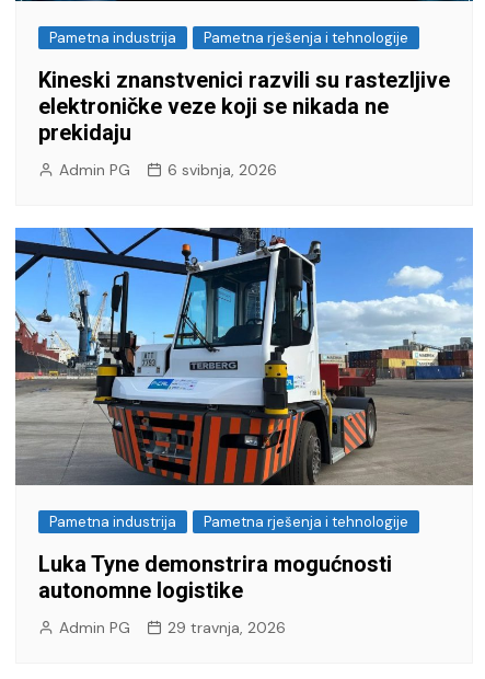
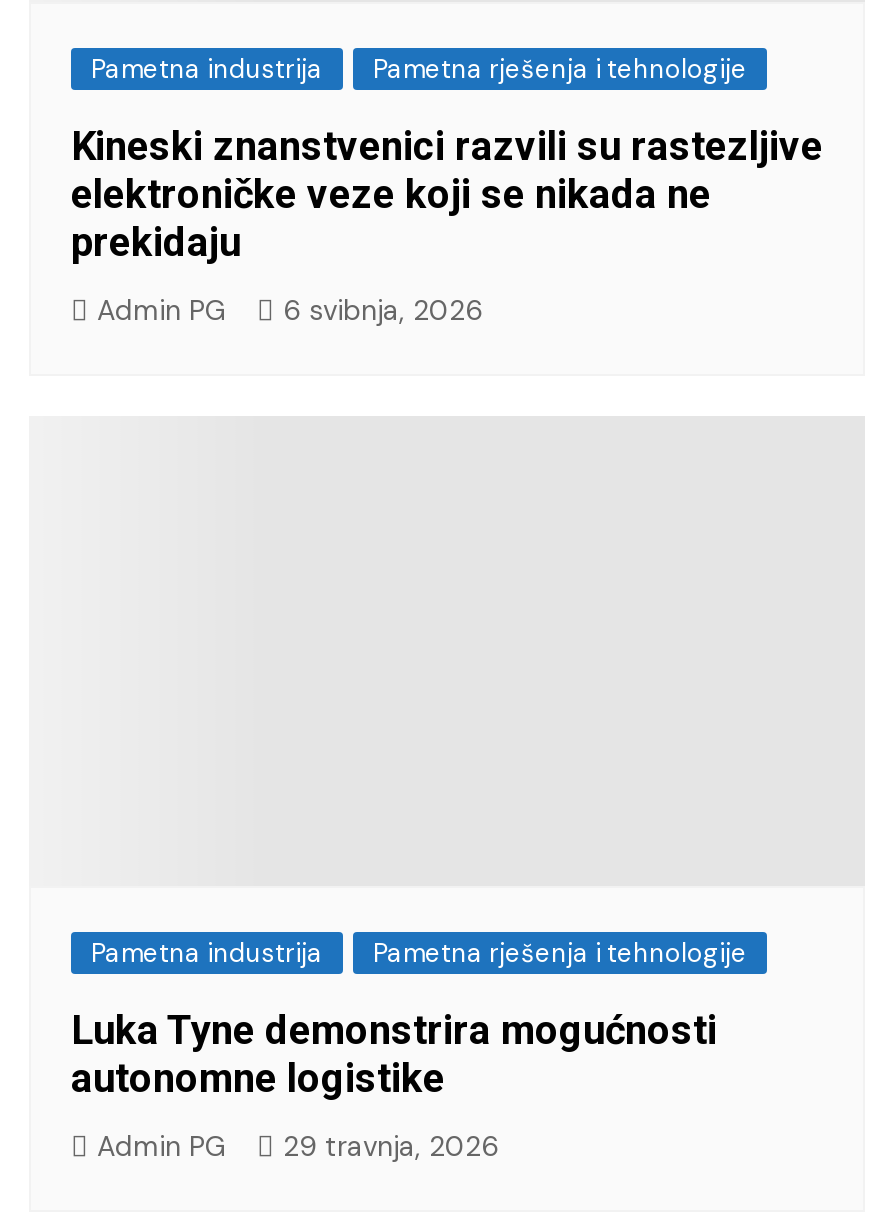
[14,227,474,486] [image] -> none

